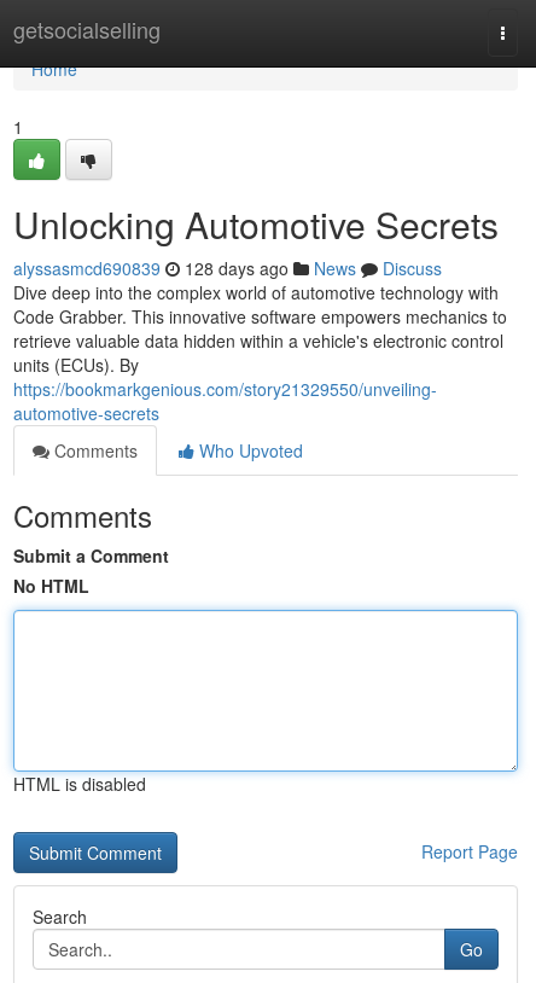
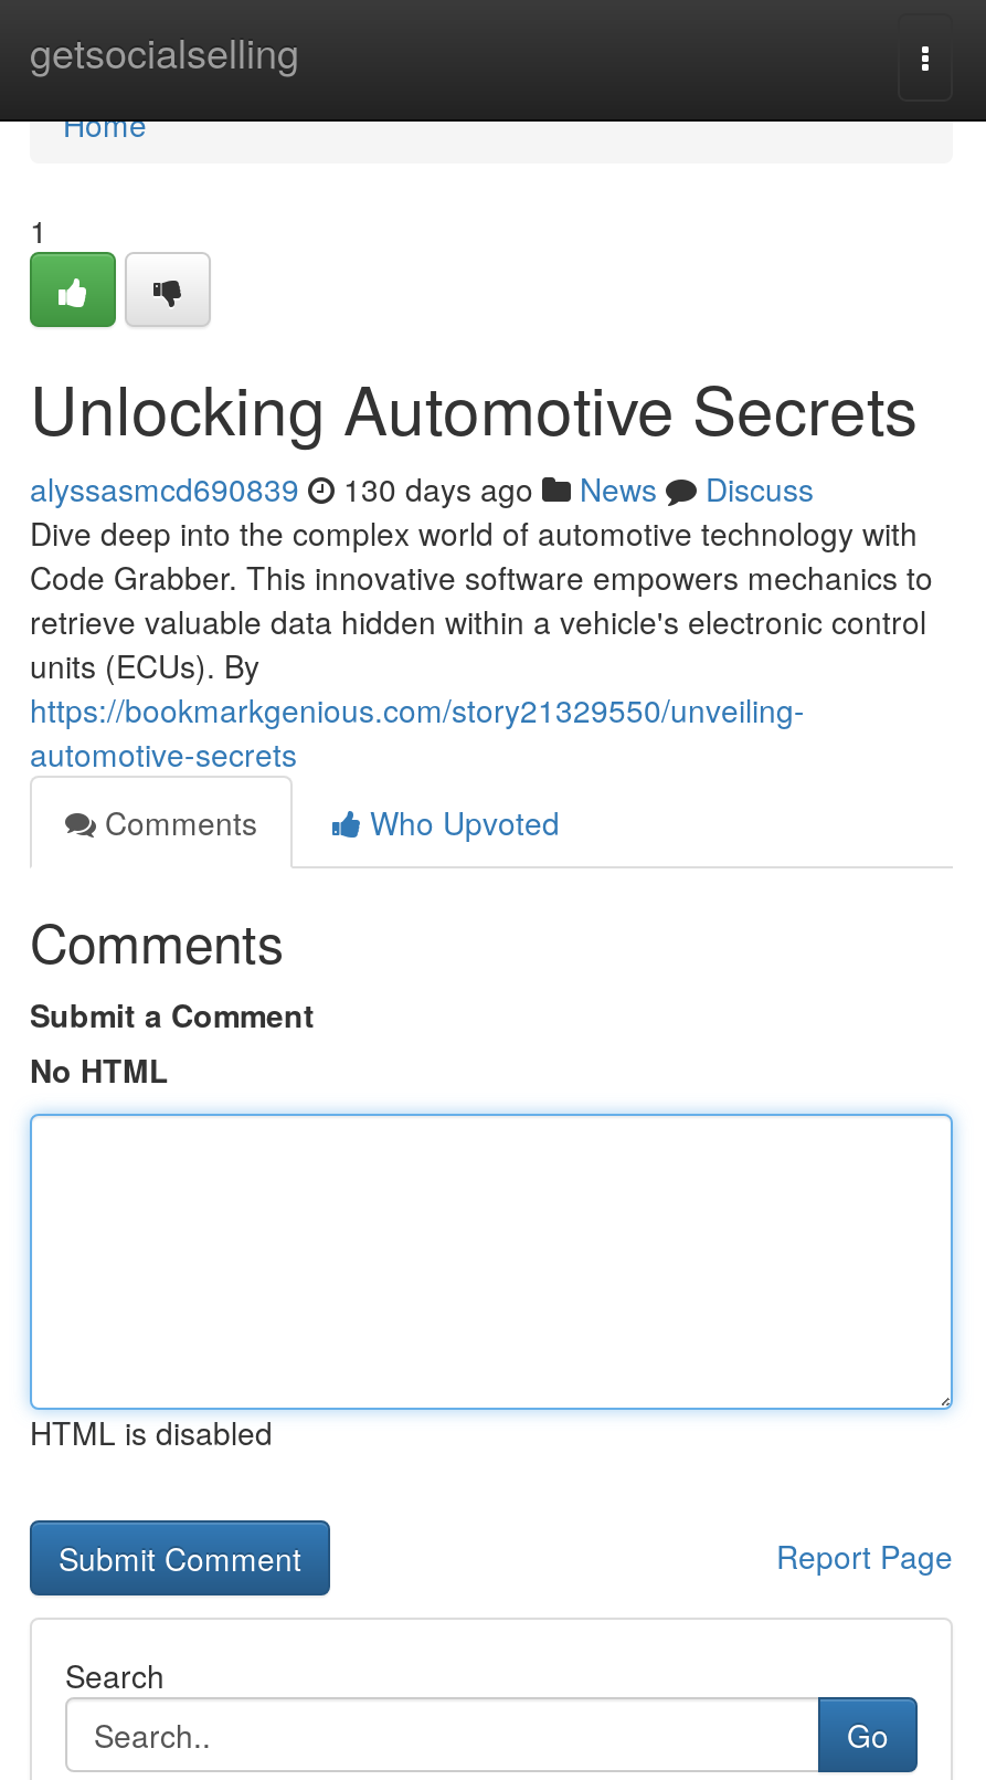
[13,256,442,280] alyssasmcd690839 128 days ago News Discuss -> [30,466,814,510] alyssasmcd690839 130 days ago News Discuss

